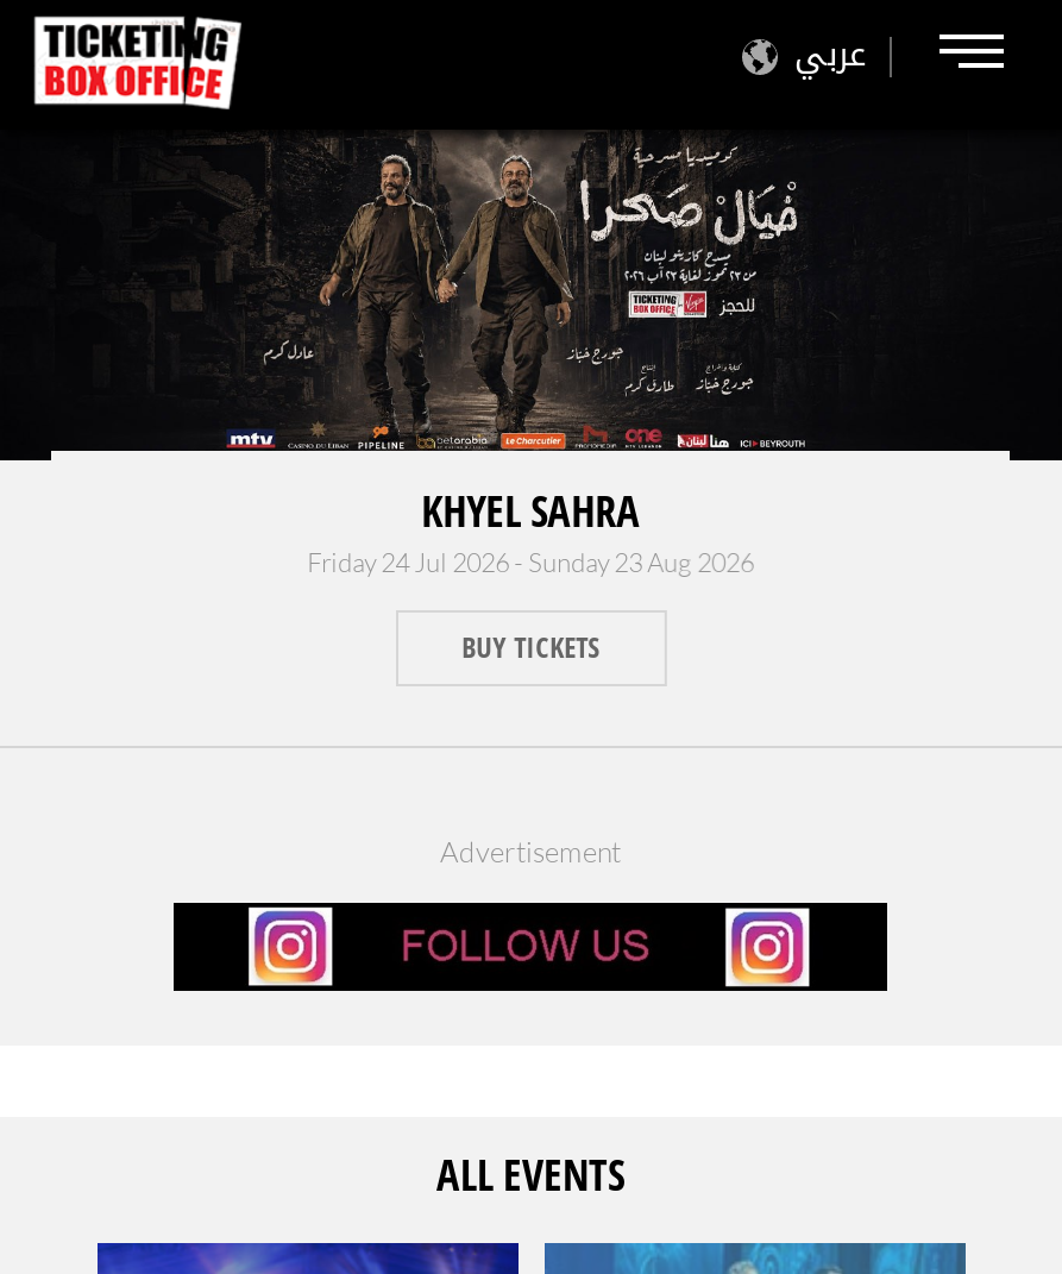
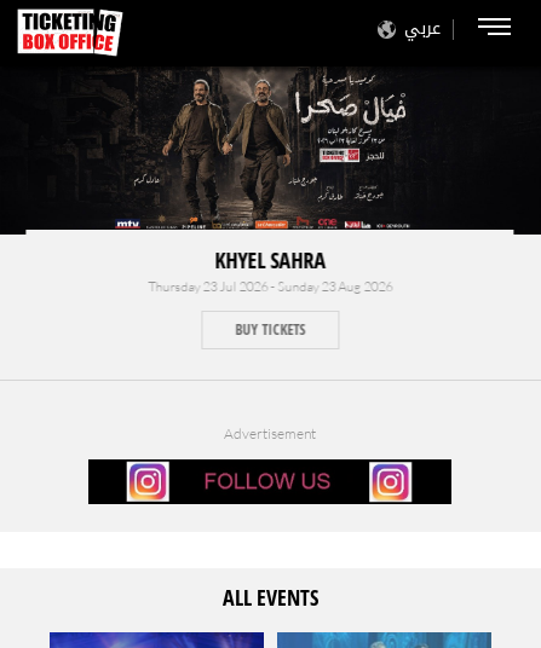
[307,547,754,580] Friday 24 Jul 2026 - Sunday 23 Aug 2026 -> [148,278,392,295] Thursday 23 Jul 2026 - Sunday 23 Aug 2026

